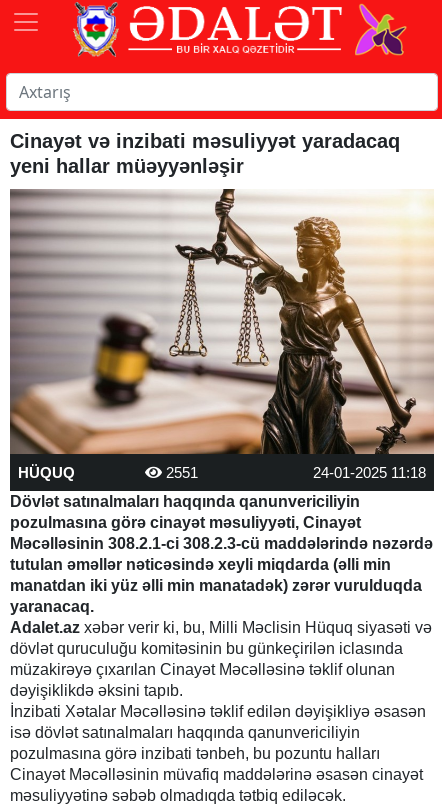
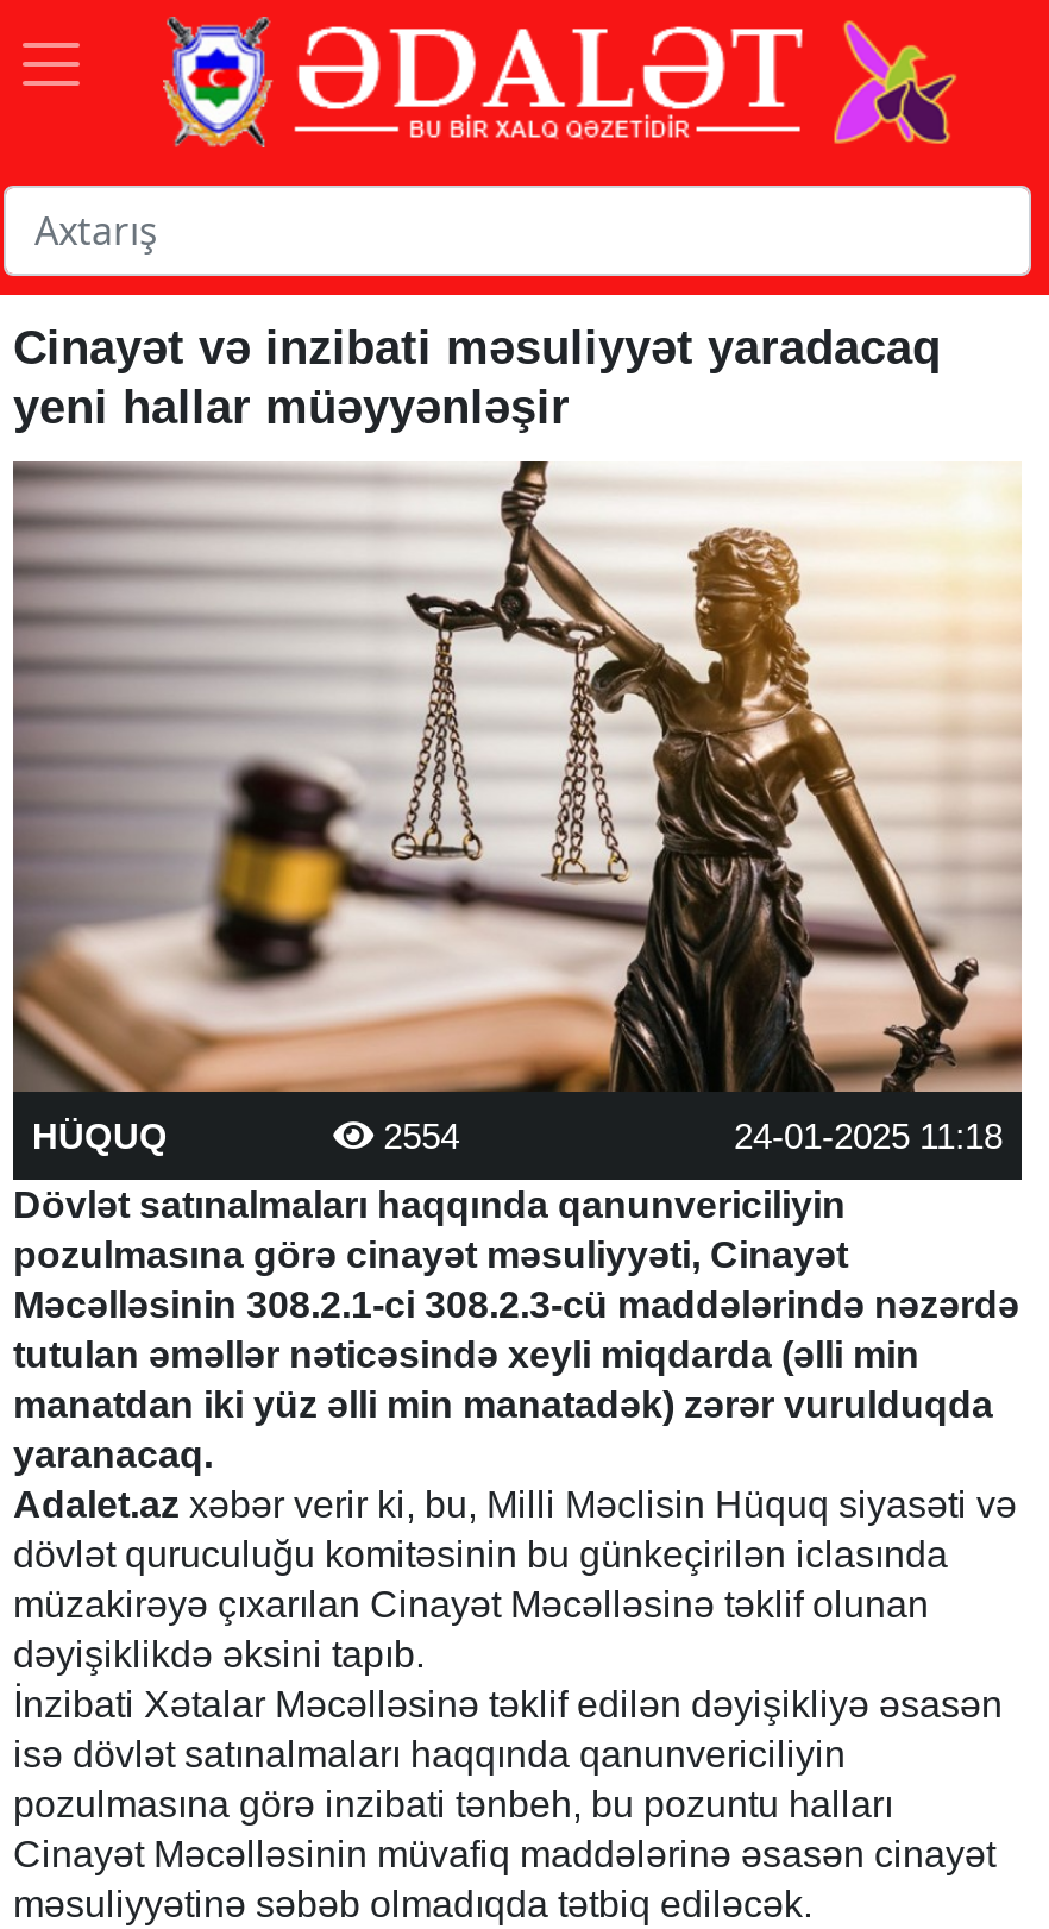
[162,464,198,481] 2551 -> [374,1115,459,1155] 2554

